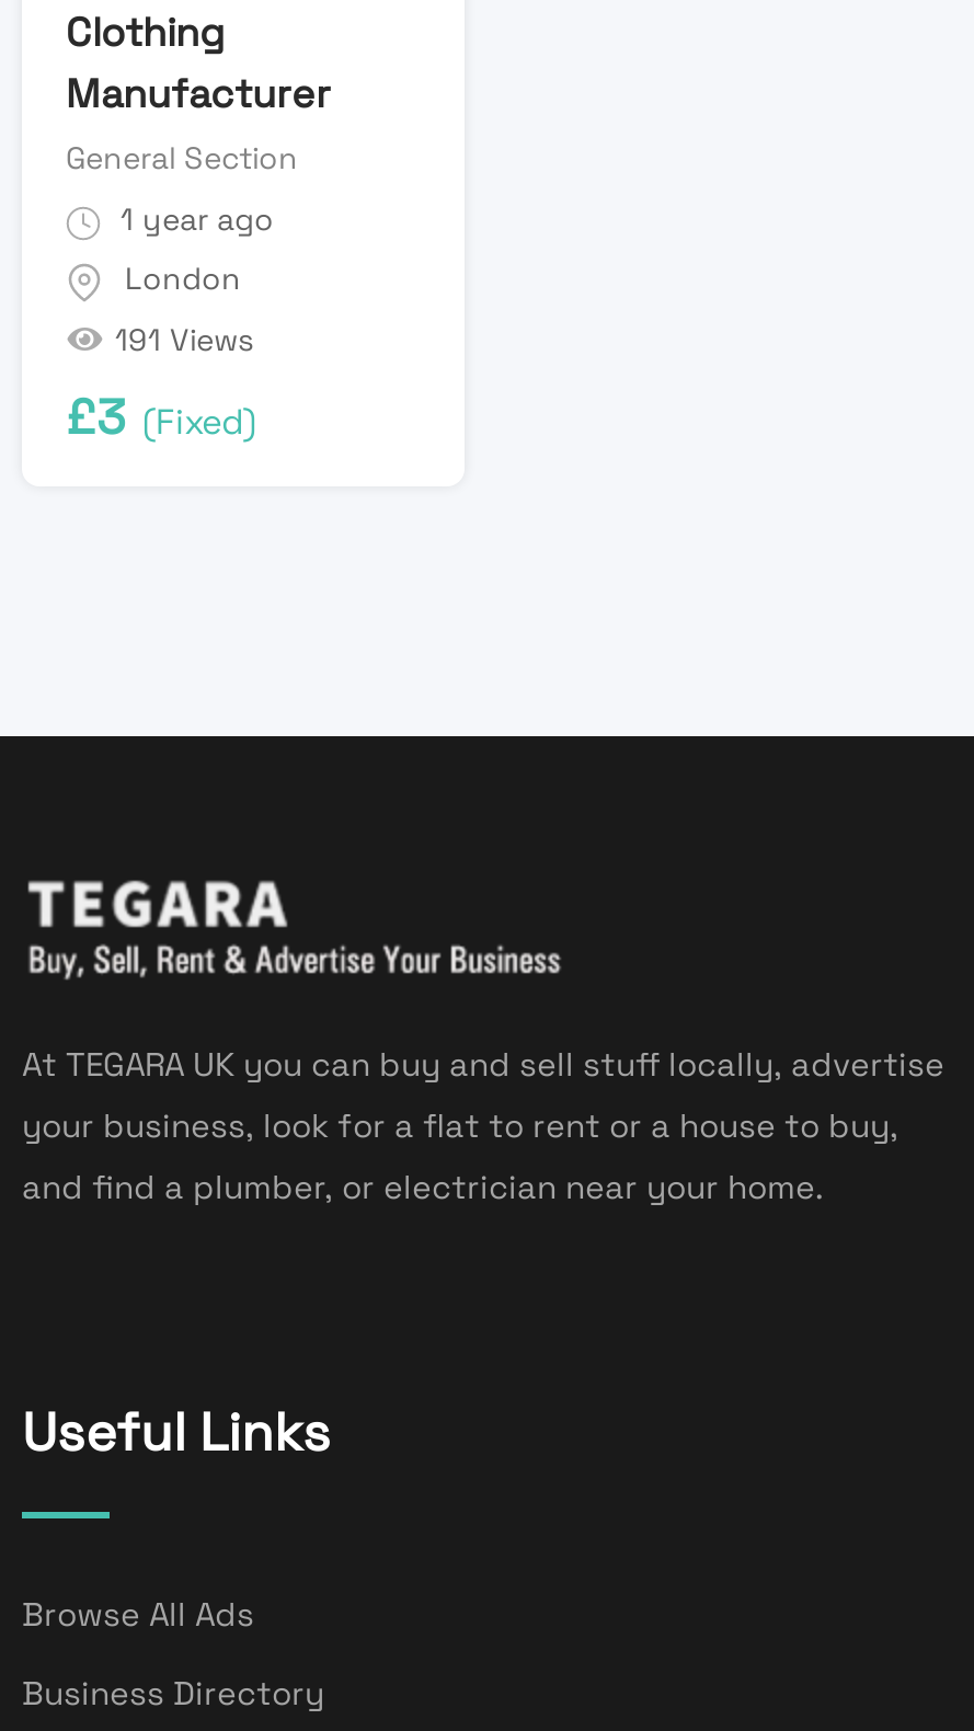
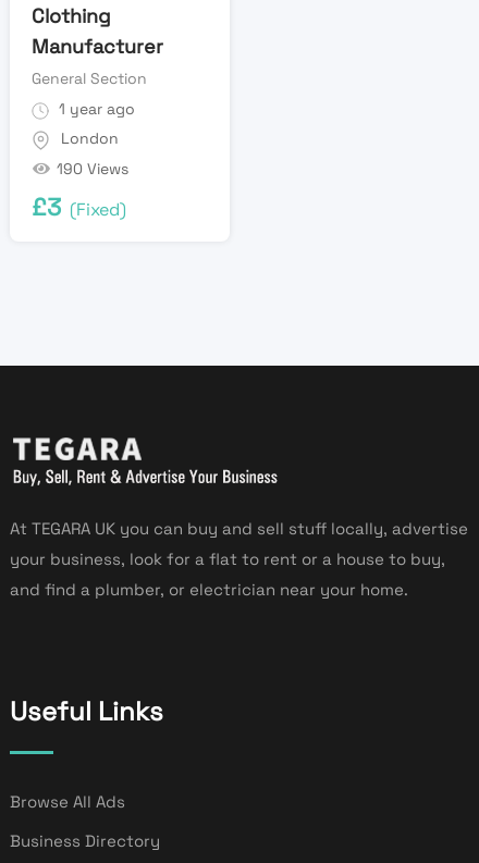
[115,319,253,358] 191 Views -> [56,158,128,178] 190 Views

